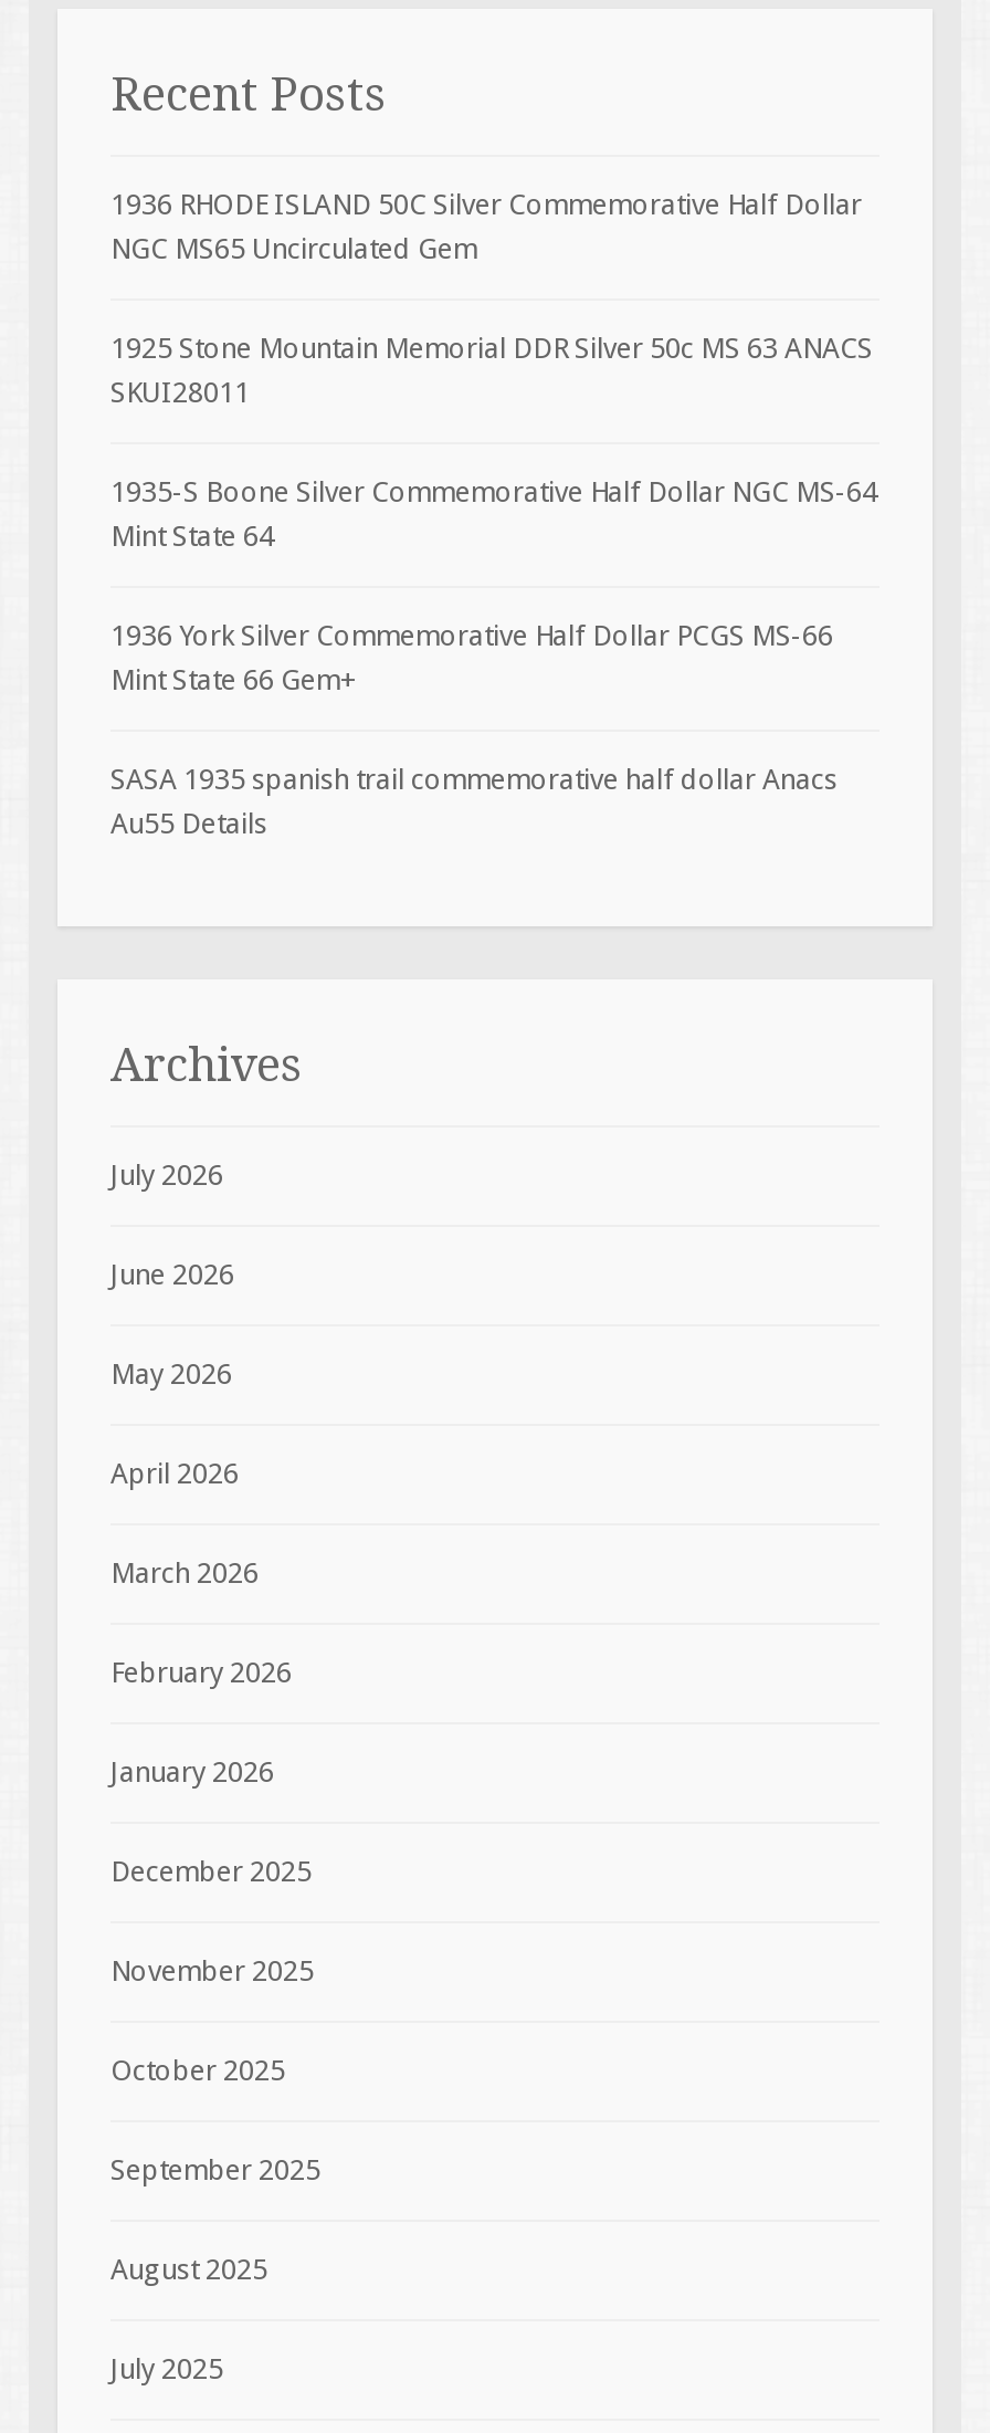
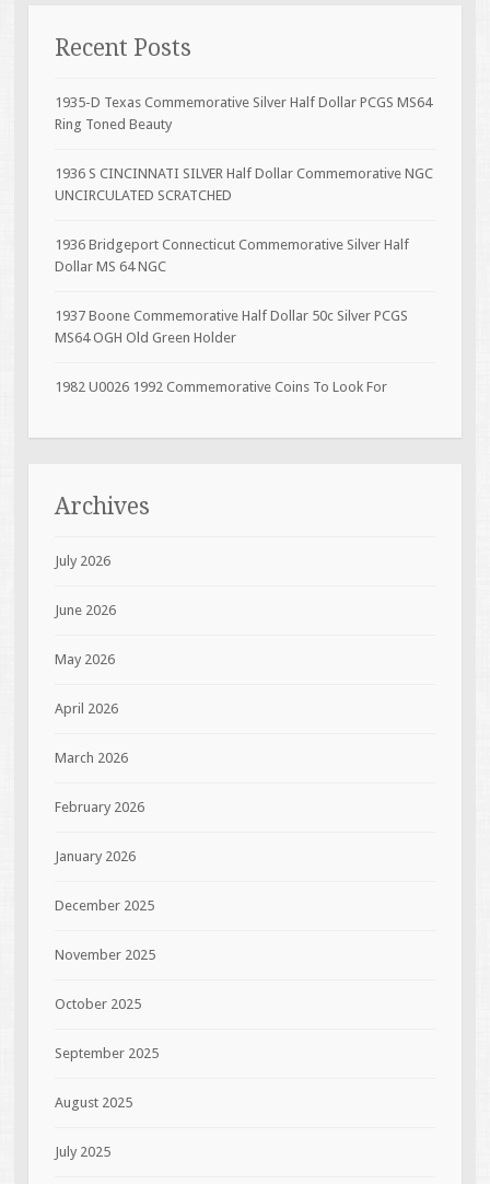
[110,188,862,265] 1936 RHODE ISLAND 50C Silver Commemorative Half Dollar | NGC MS65 Uncirculated Gem -> [55,94,432,132] 1935-D Texas Commemorative Silver Half Dollar PCGS MS64 | Ring Toned Beauty
[110,331,873,409] 1925 Stone Mountain Memorial DDR Silver 50c MS 63 ANACS | SKUI28011 -> [55,165,433,203] 1936 S CINCINNATI SILVER Half Dollar Commemorative NGC | UNCIRCULATED SCRATCHED
[110,475,877,552] 1935-S Boone Silver Commemorative Half Dollar NGC MS-64 | Mint State 64 -> [55,236,409,275] 1936 Bridgeport Connecticut Commemorative Silver Half | Dollar MS 64 NGC
[110,619,833,696] 1936 York Silver Commemorative Half Dollar PCGS MS-66 | Mint State 66 Gem+ -> [55,307,408,346] 1937 Boone Commemorative Half Dollar 50c Silver PCGS | MS64 OGH Old Green Holder
[110,763,837,840] SASA 1935 spanish trail commemorative half dollar Anacs | Au55 Details -> [55,379,387,395] 1982 U0026 1992 Commemorative Coins To Look For

